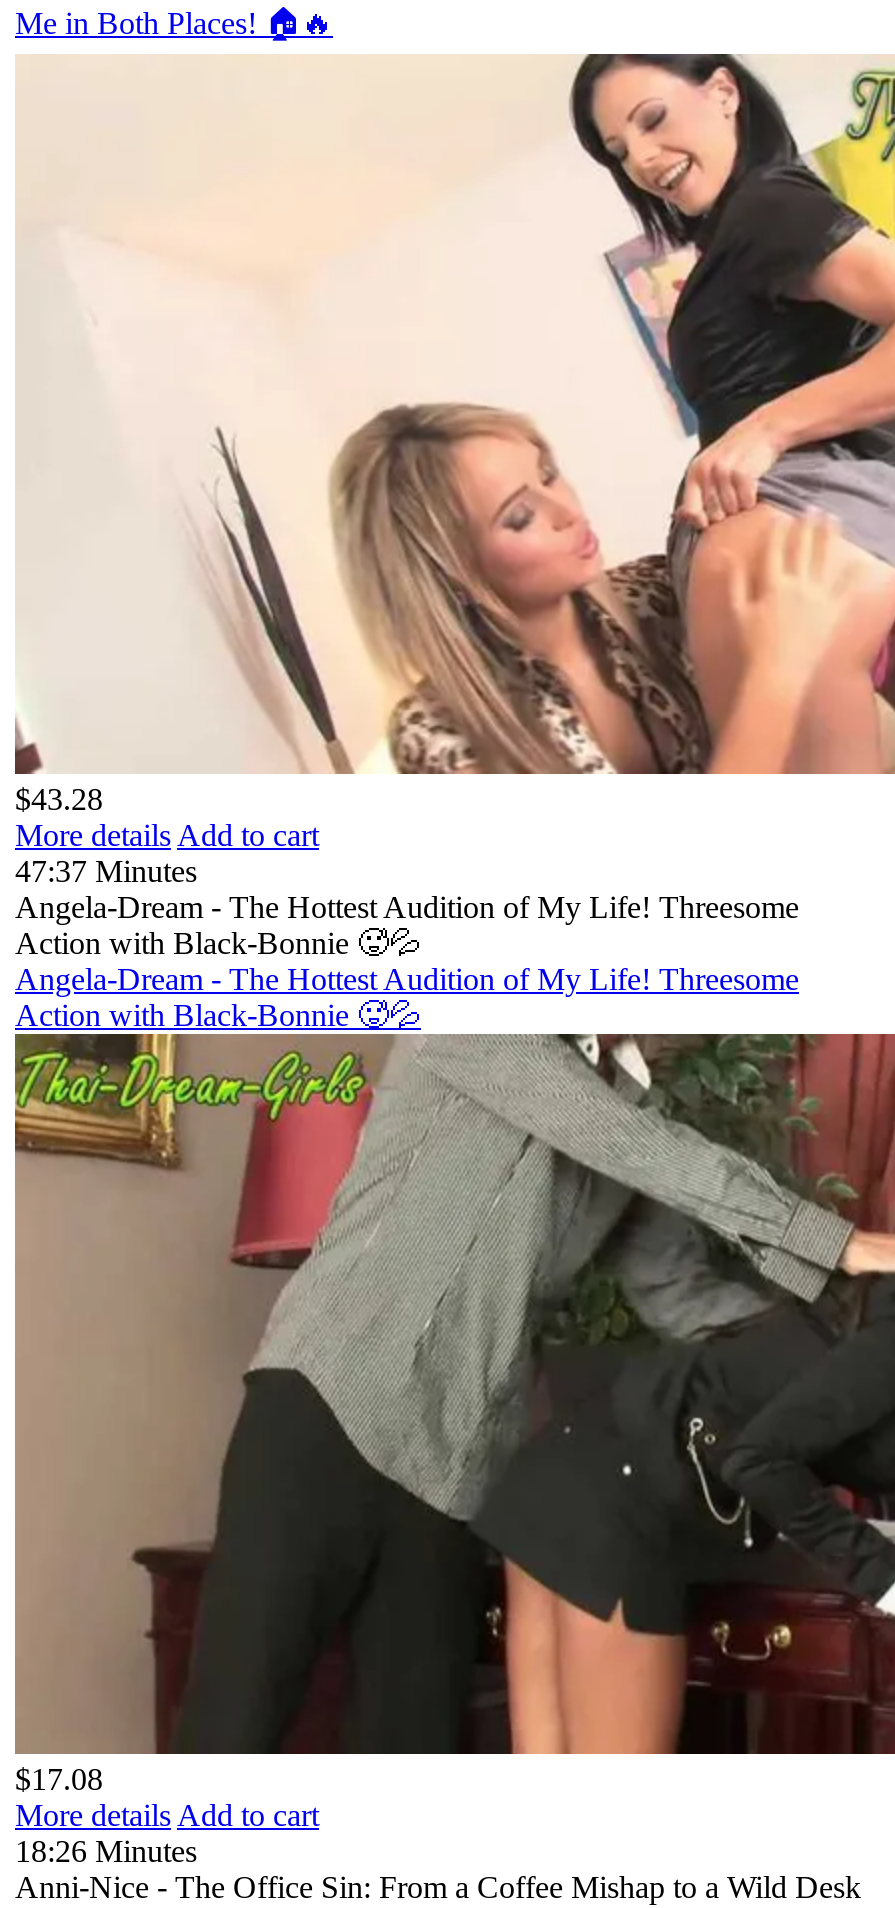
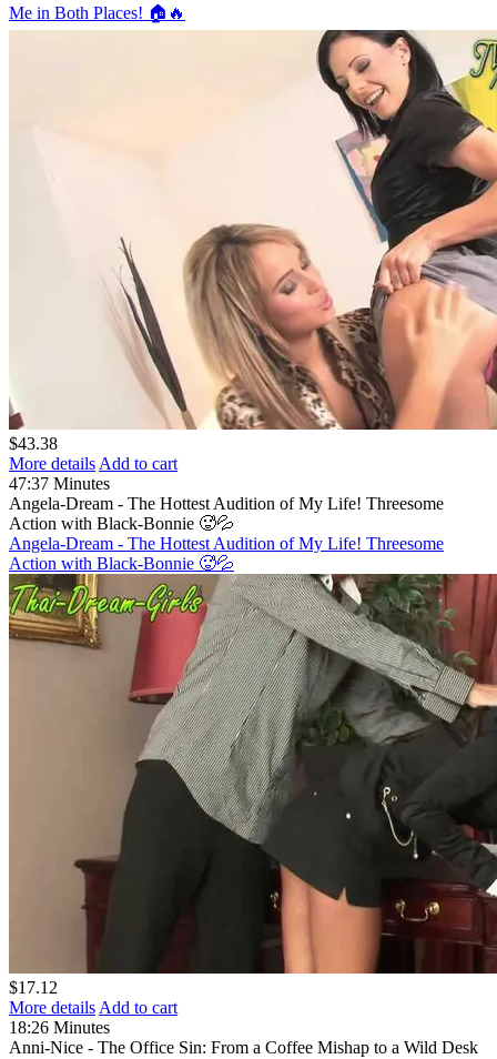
[15,782,103,816] $43.28 -> [9,434,58,453] $43.38
[15,1762,103,1796] $17.08 -> [9,978,58,997] $17.12

